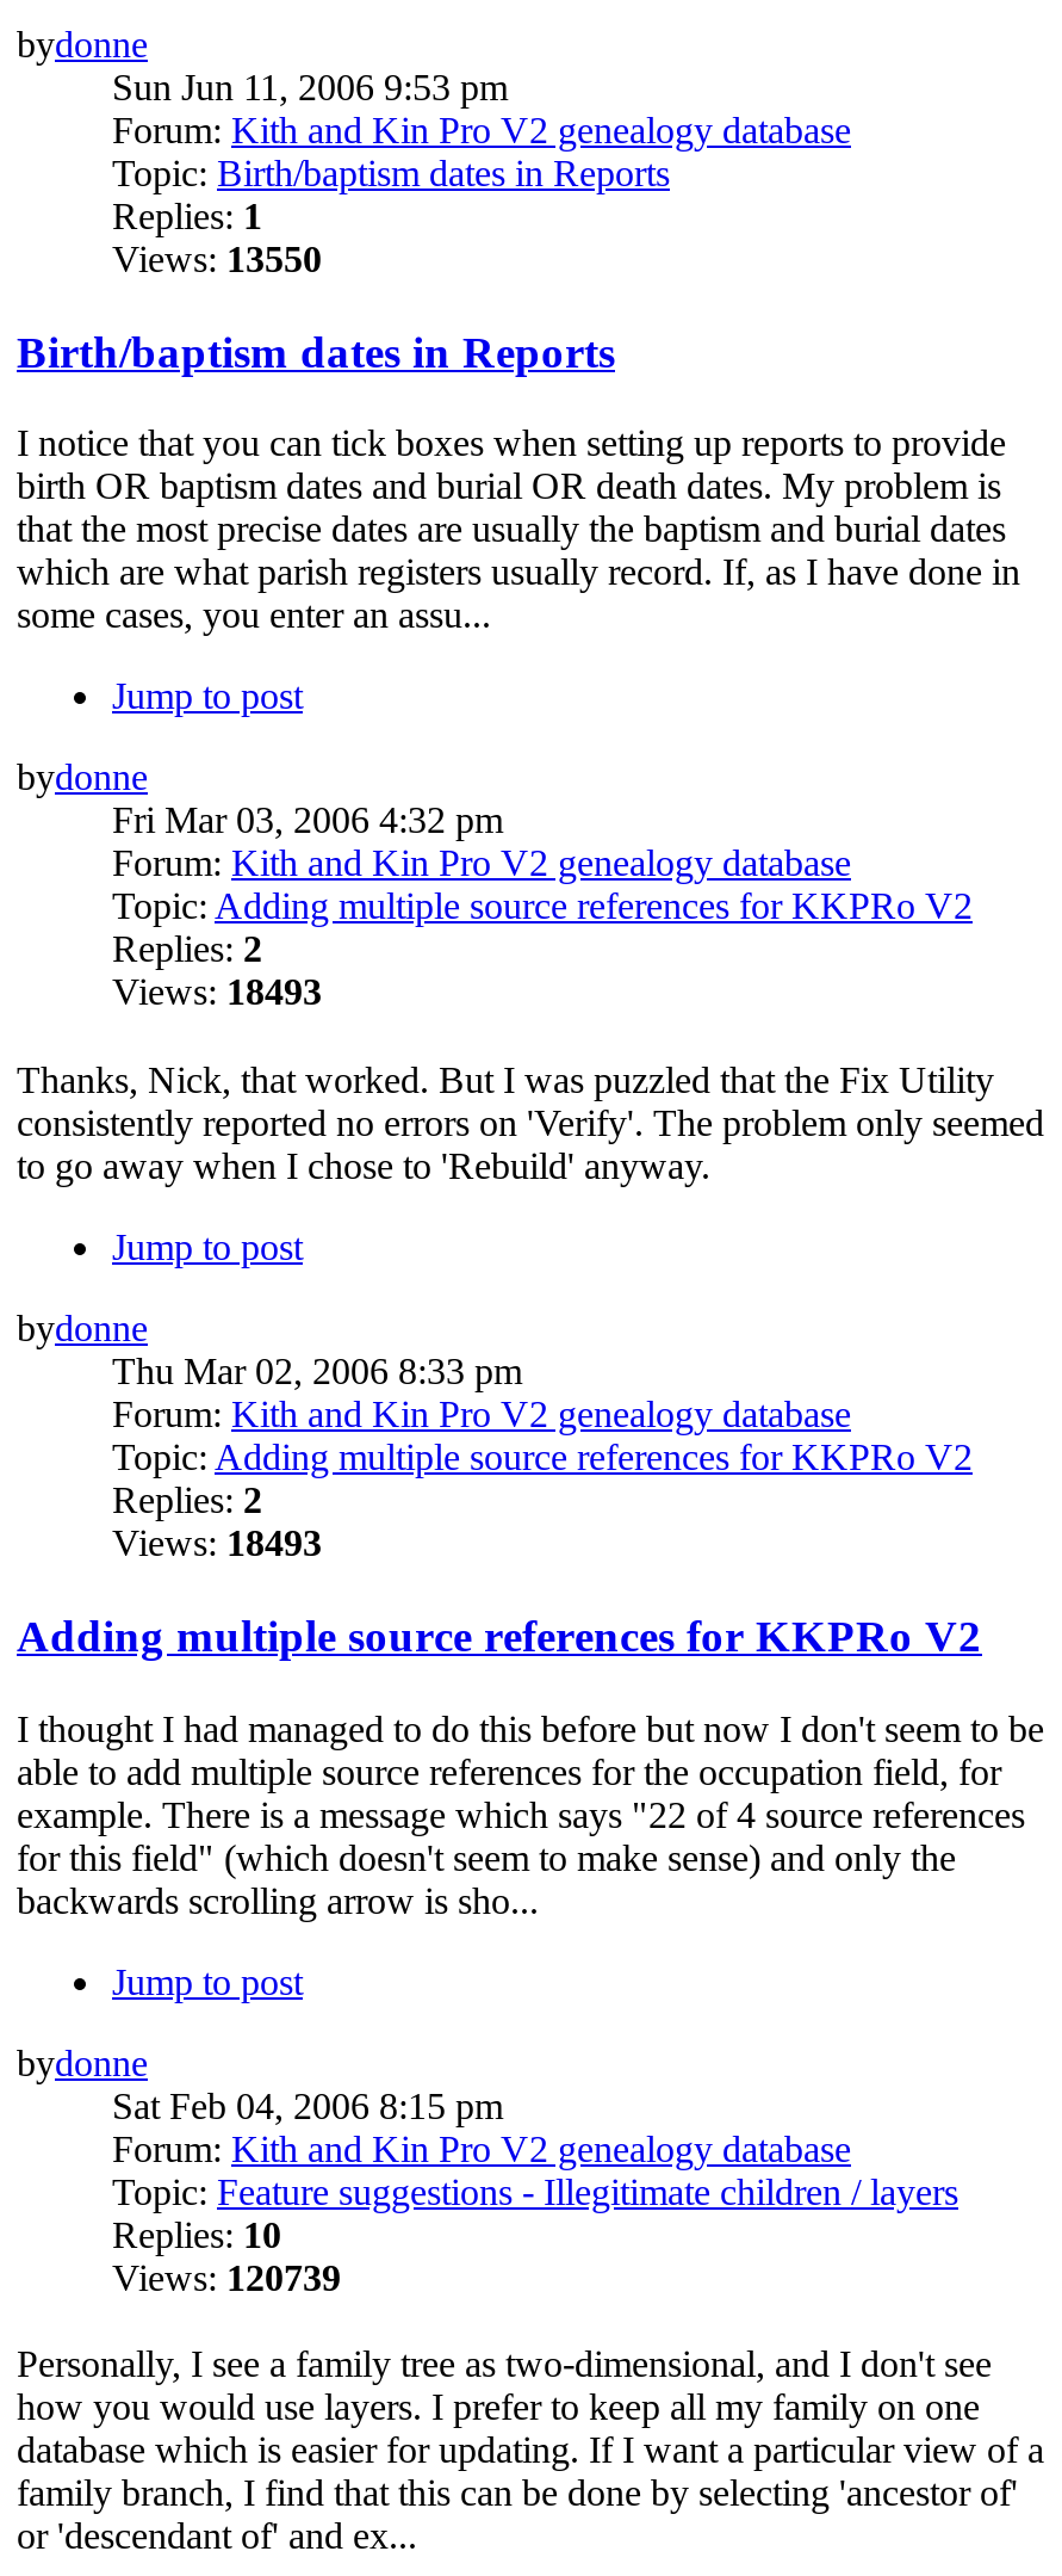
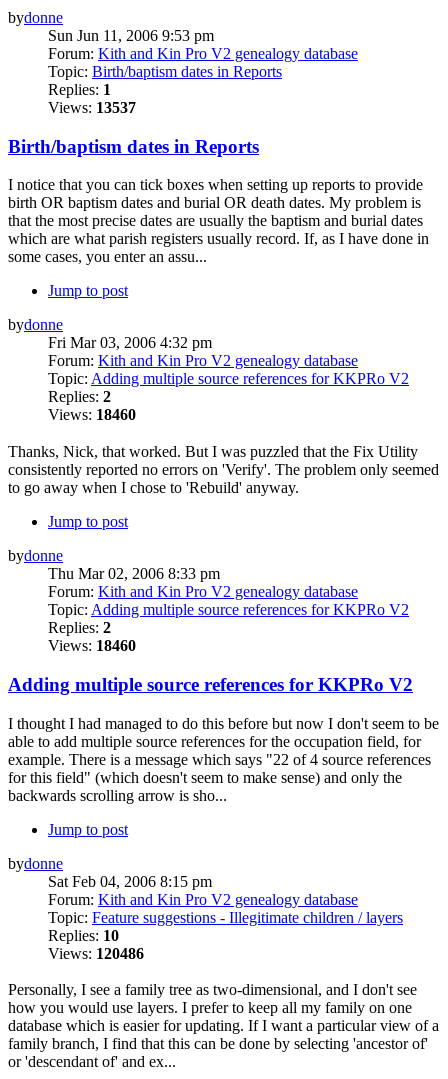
[112,239,322,279] Views: 13550 -> [48,99,136,116] Views: 13537
[112,972,322,1013] Views: 18493 -> [48,406,136,423] Views: 18460
[112,1523,322,1563] Views: 18493 -> [48,637,136,654] Views: 18460
[112,2256,341,2297] Views: 120739 -> [48,945,144,962] Views: 120486

